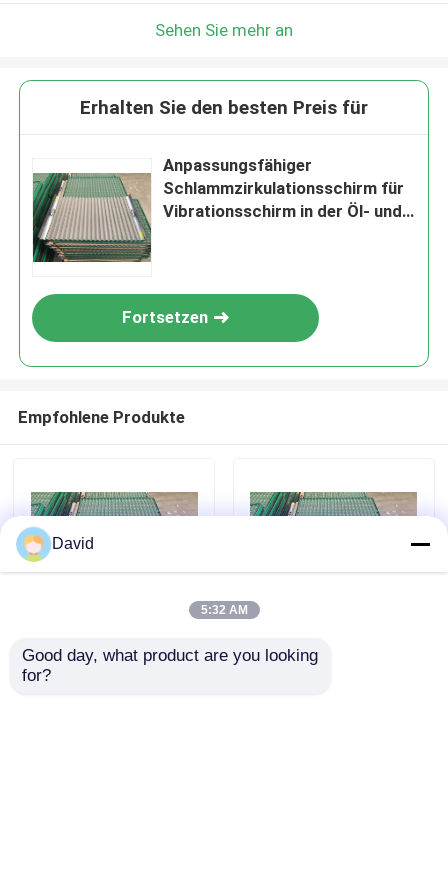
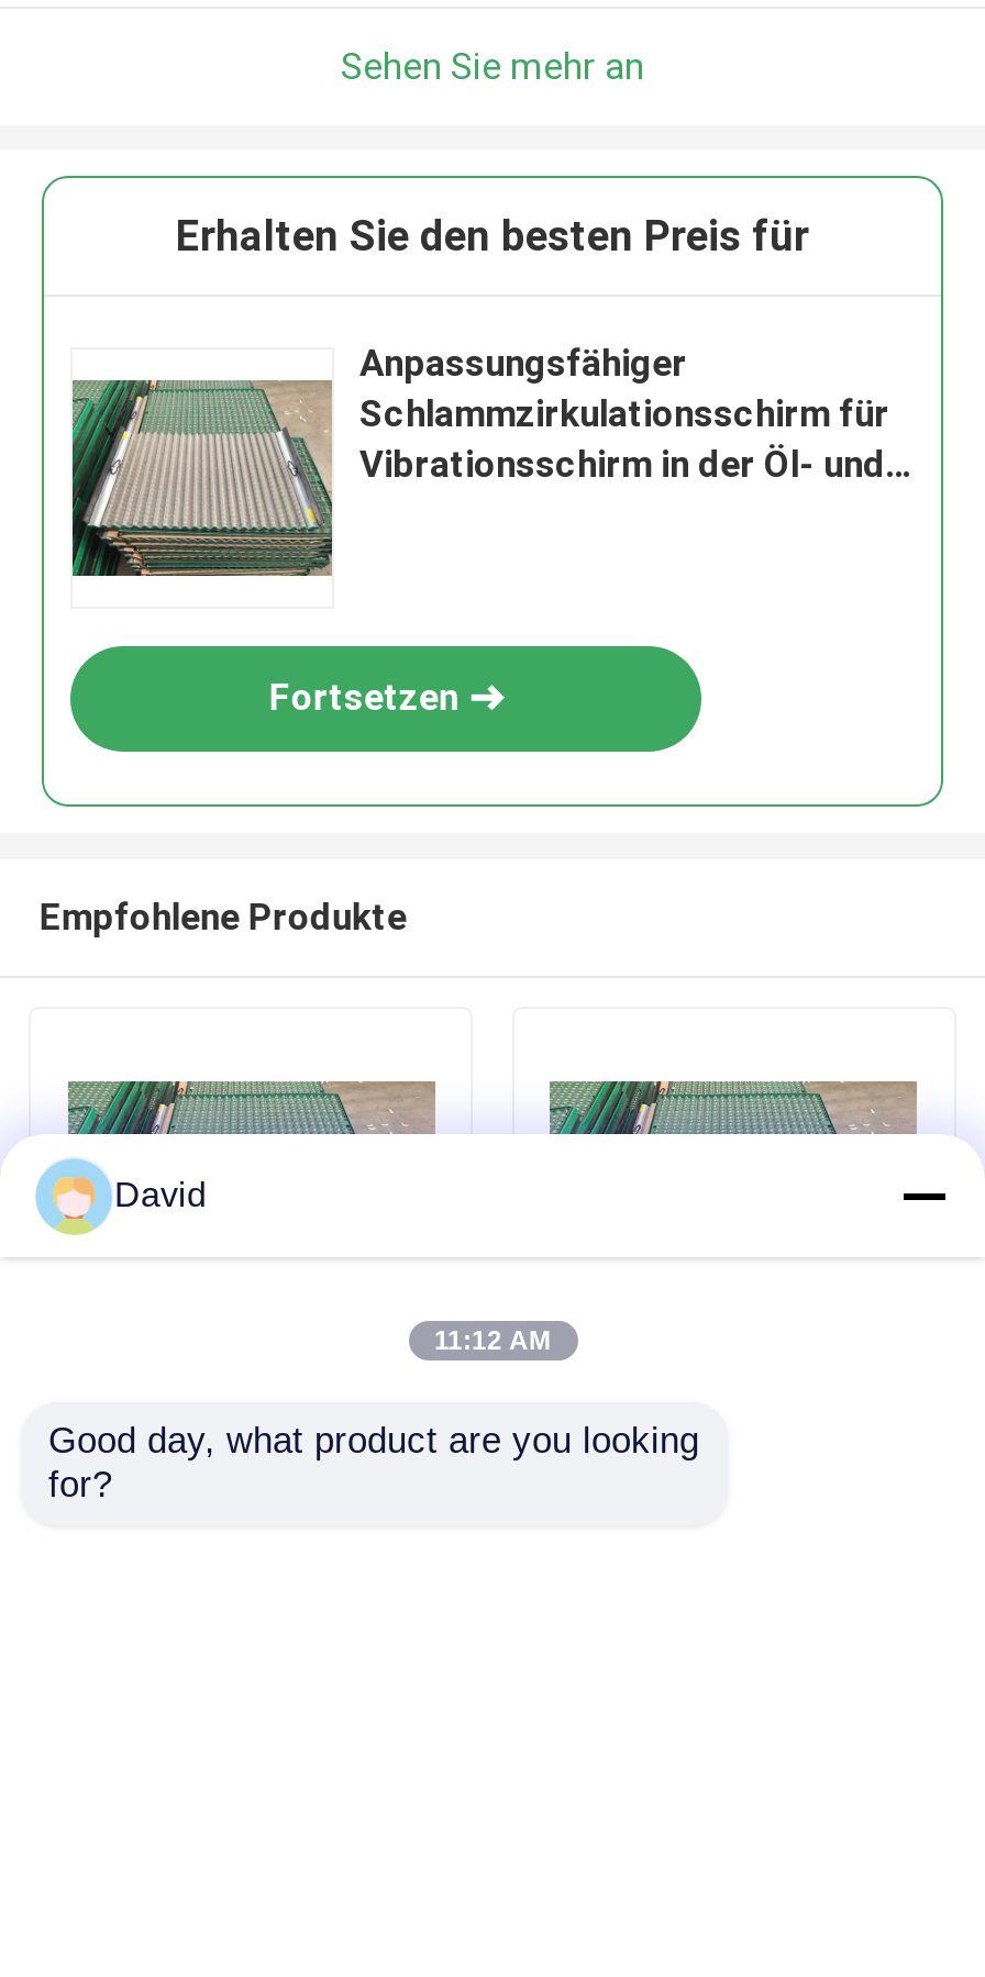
[200,603,247,617] 5:32 AM -> [434,1325,551,1356] 11:12 AM

